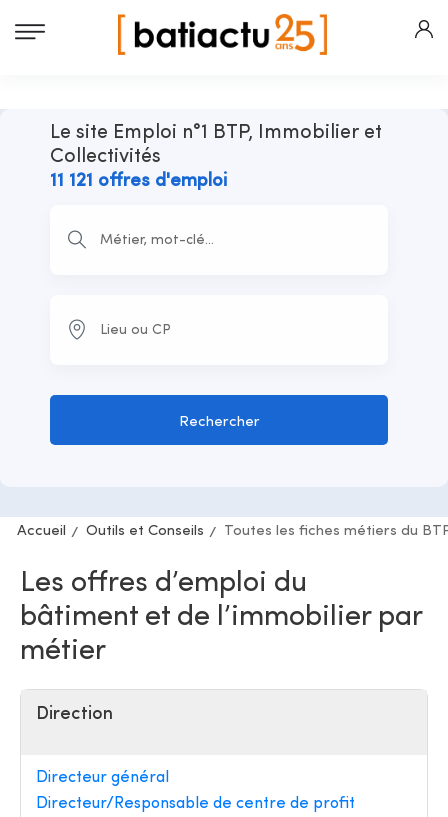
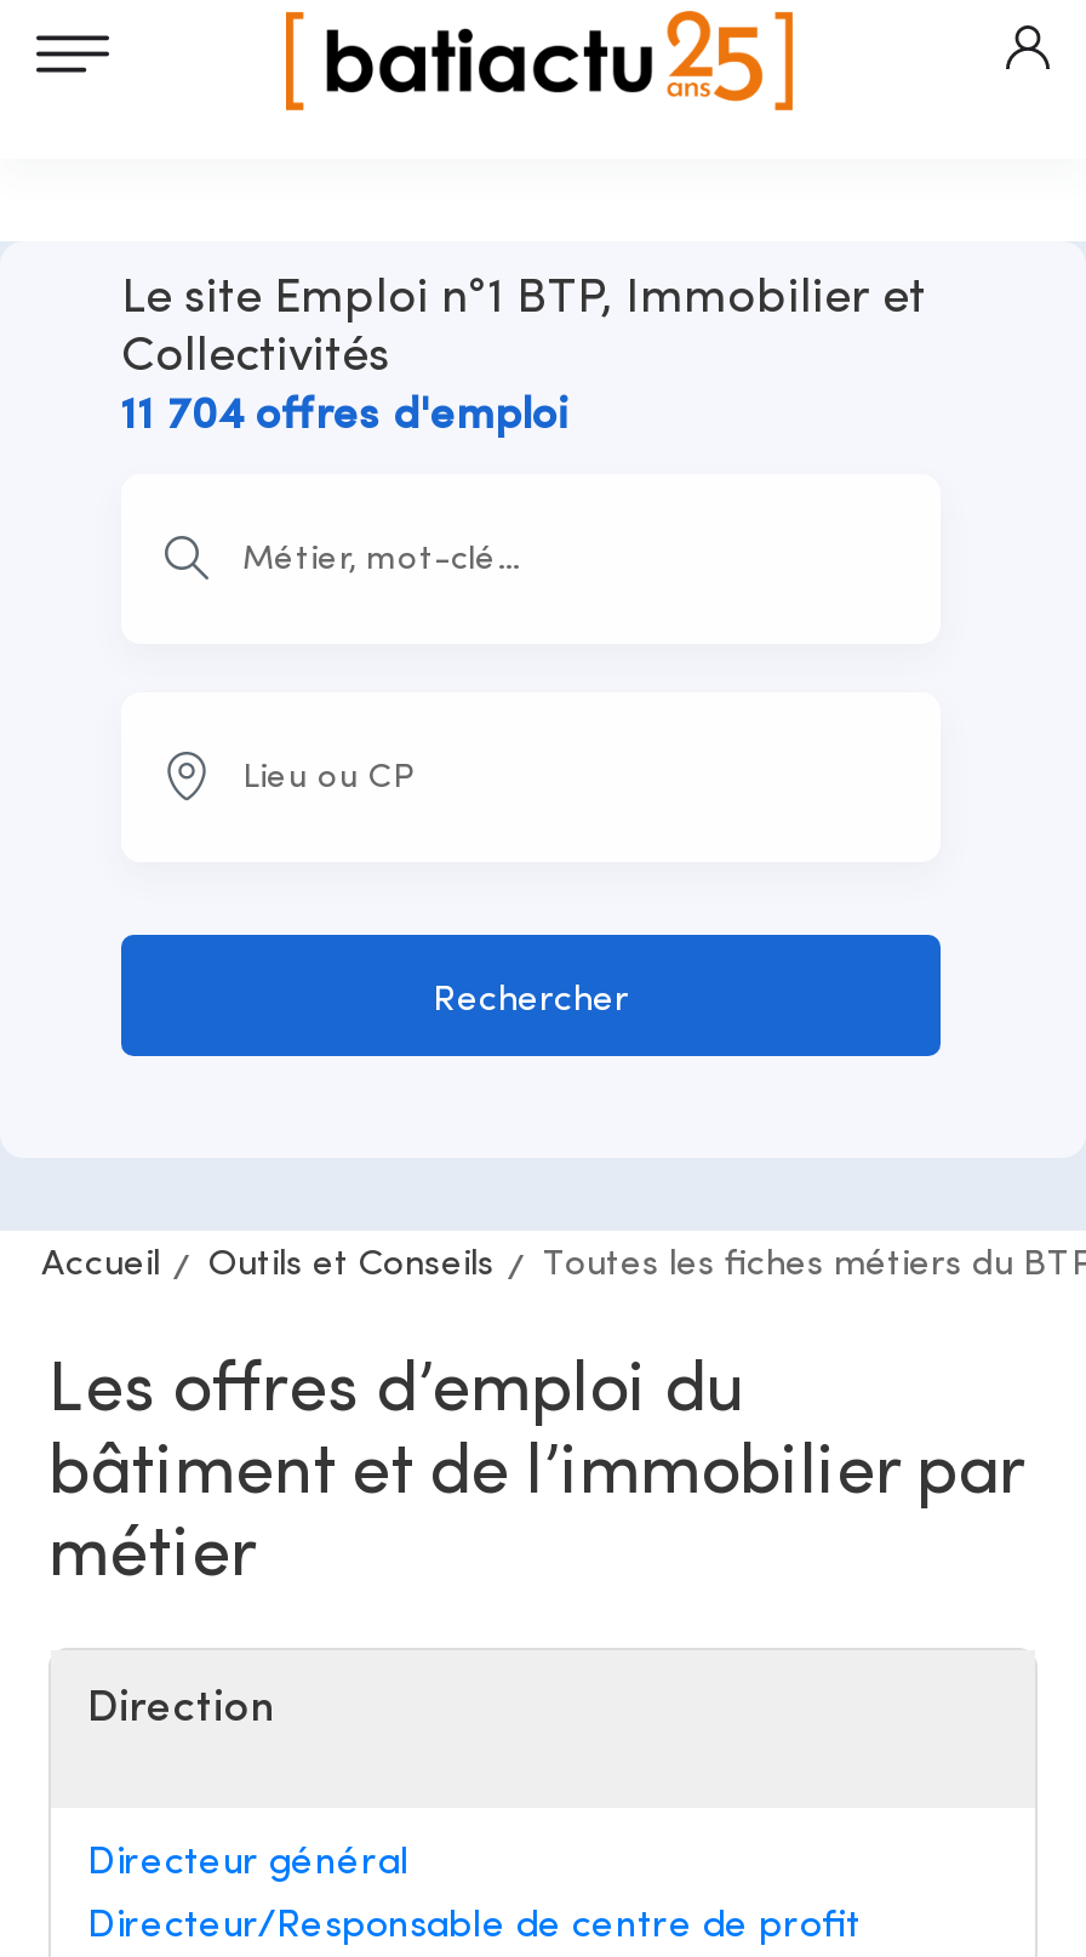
[50,172,227,191] 11 121 offres d'emploi -> [121,394,567,440] 11 704 offres d'emploi

